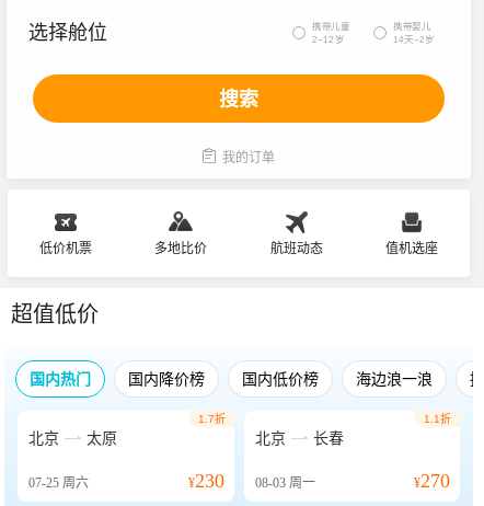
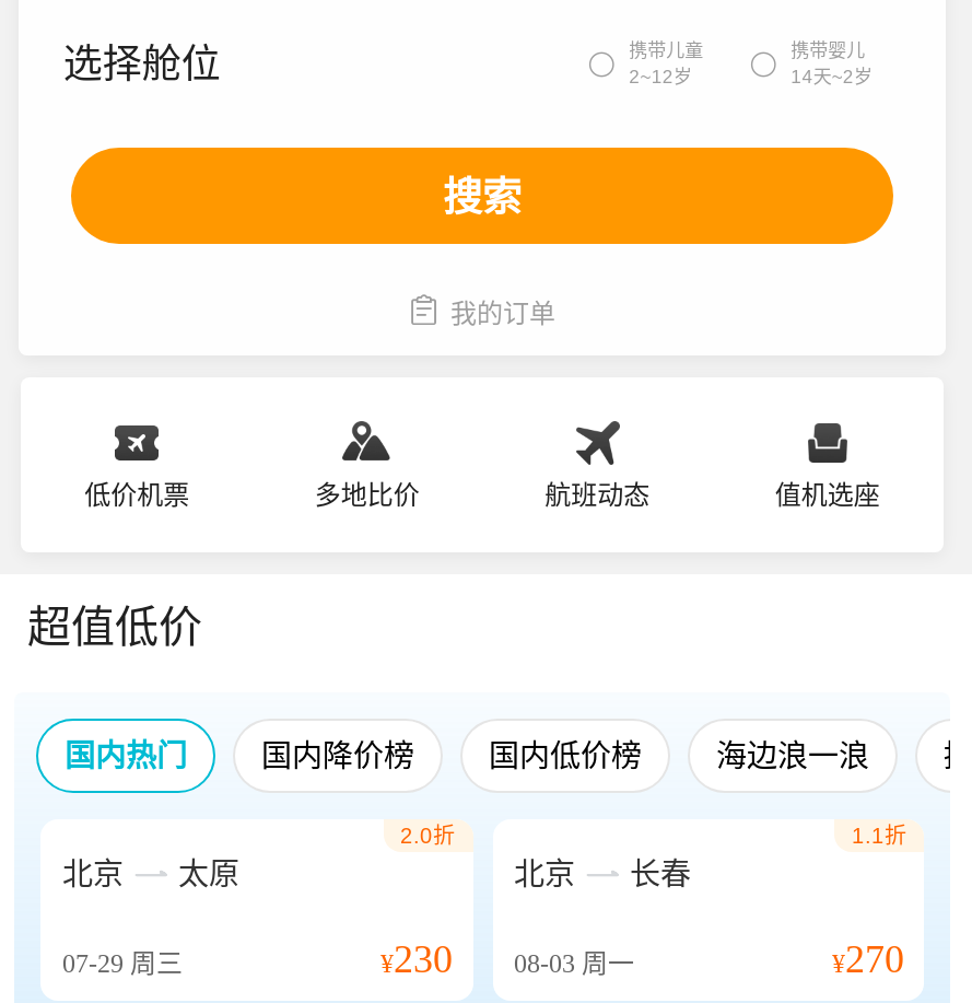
[198,413,225,425] 1.7折 -> [400,824,455,848] 2.0折
[28,475,89,491] 07-25周六 -> [62,948,183,979] 07-29周三

